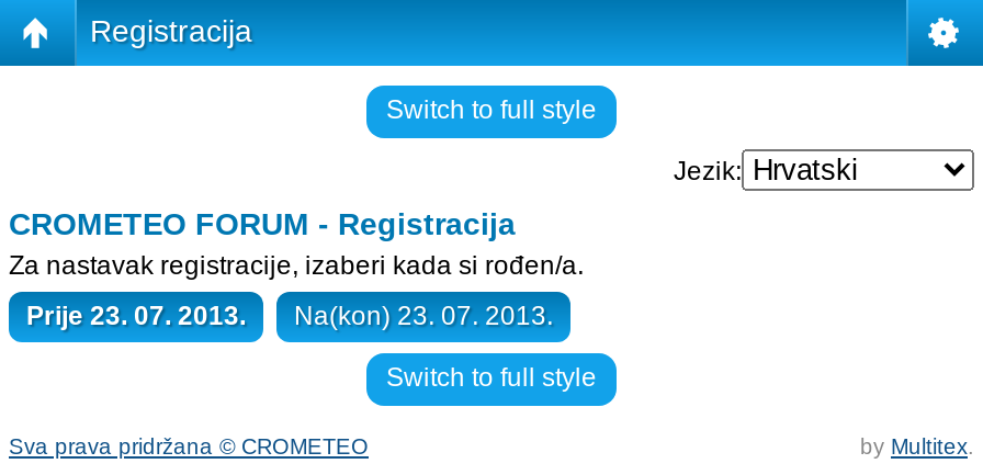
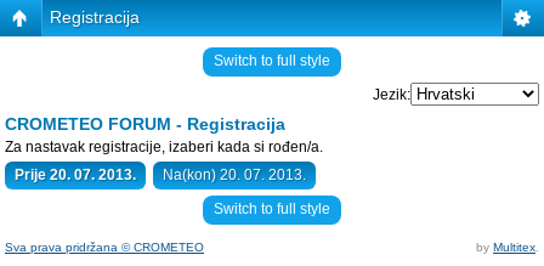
[26,301,246,331] Prije 23. 07. 2013. -> [15,166,136,183] Prije 20. 07. 2013.
[294,301,553,331] Na(kon) 23. 07. 2013. -> [163,166,306,183] Na(kon) 20. 07. 2013.

